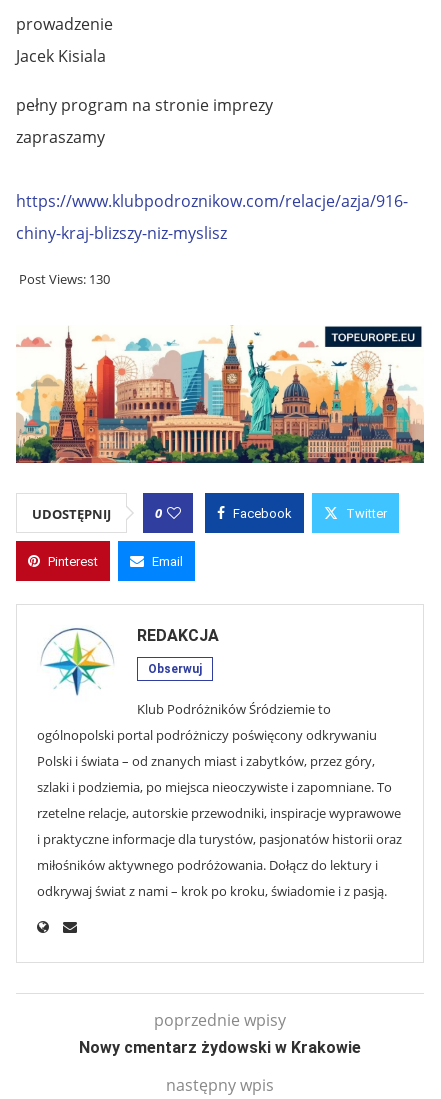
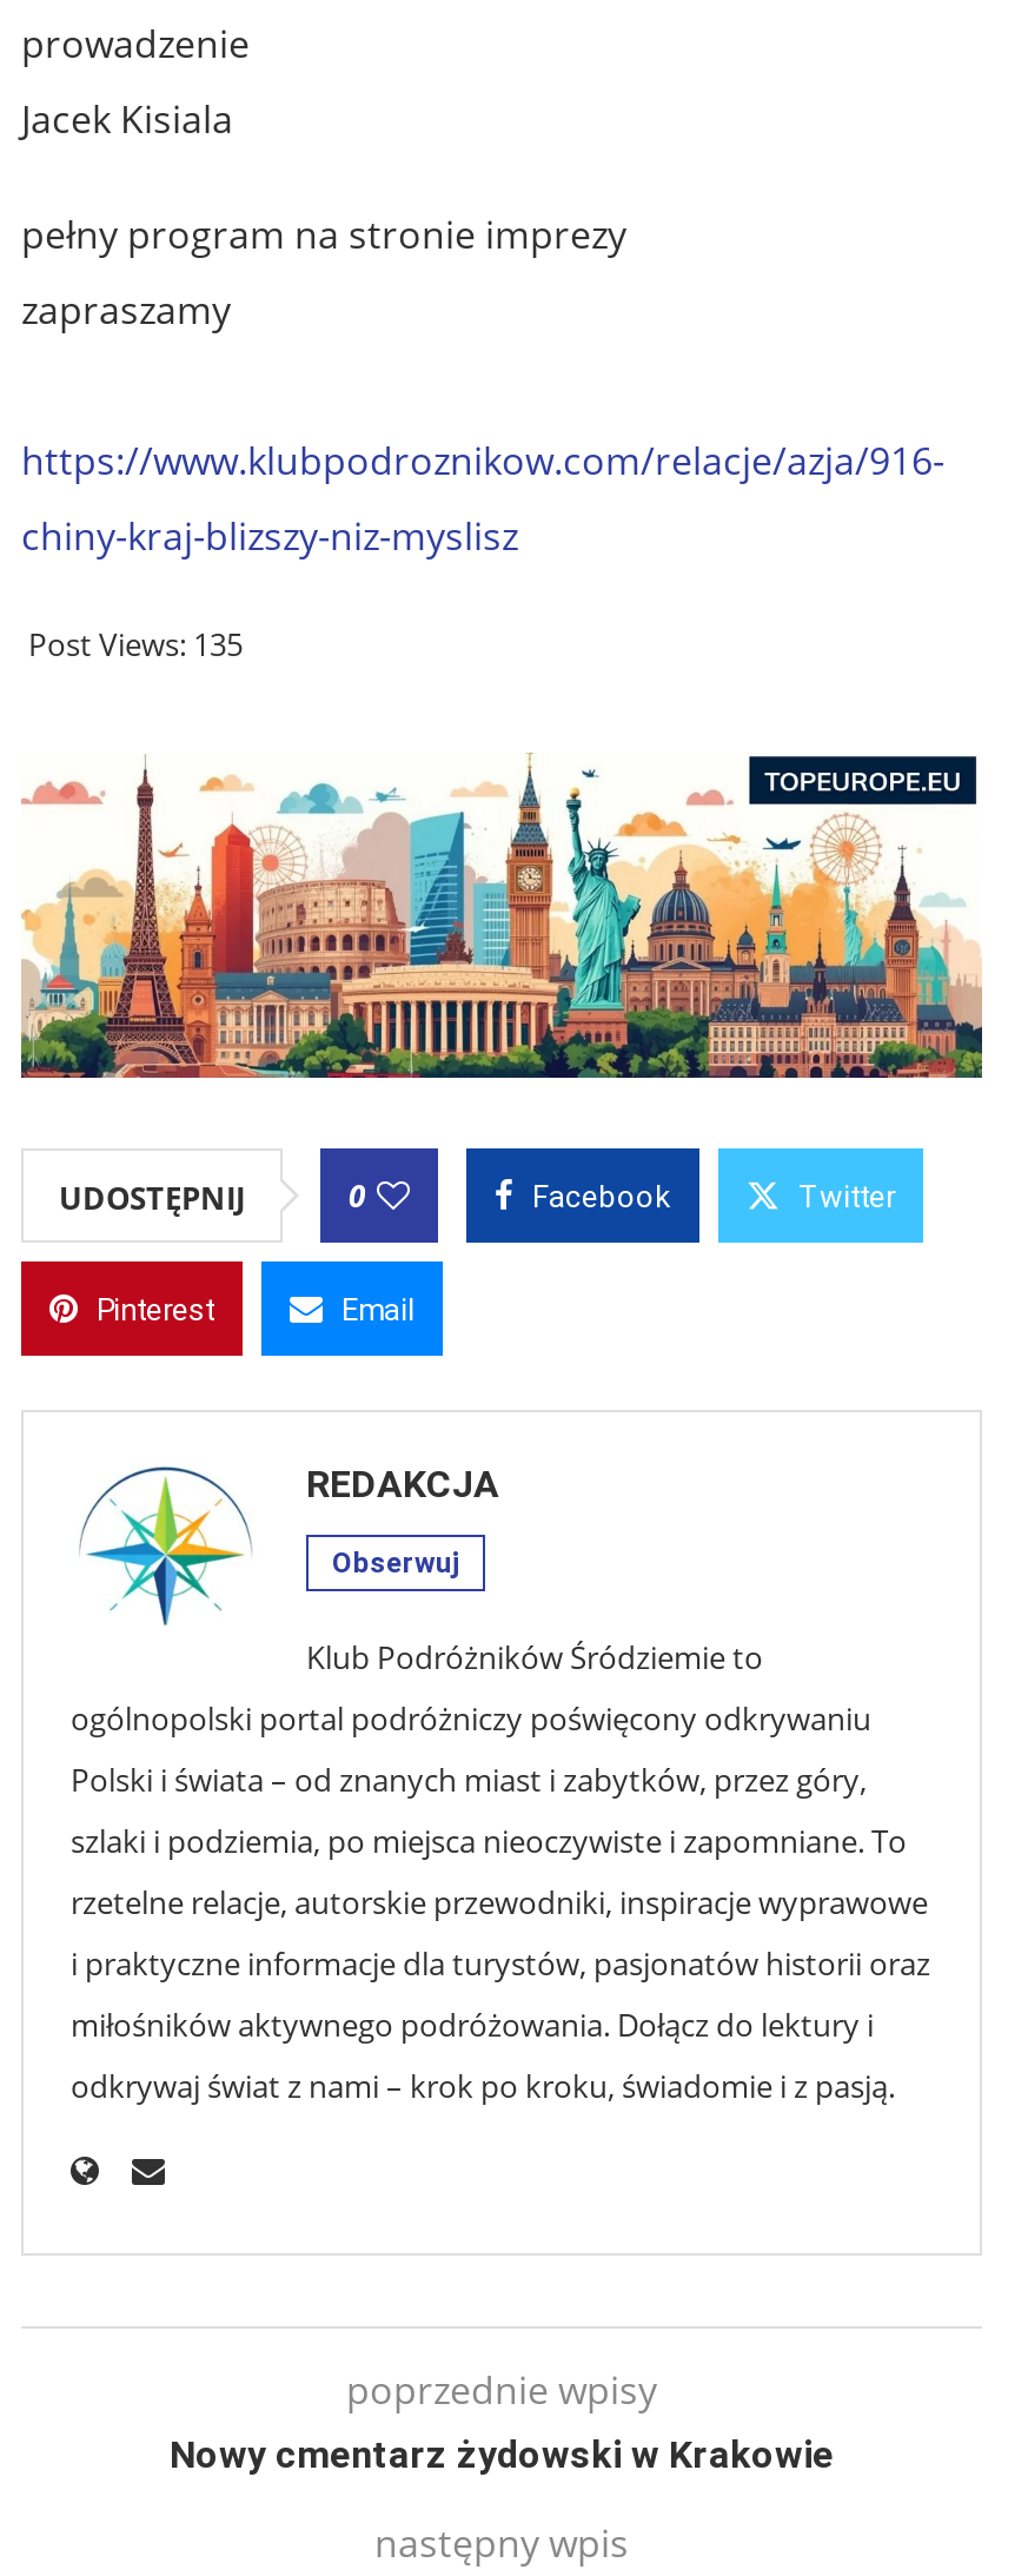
[19,270,110,288] Post Views: 130 -> [28,624,243,666] Post Views: 135

